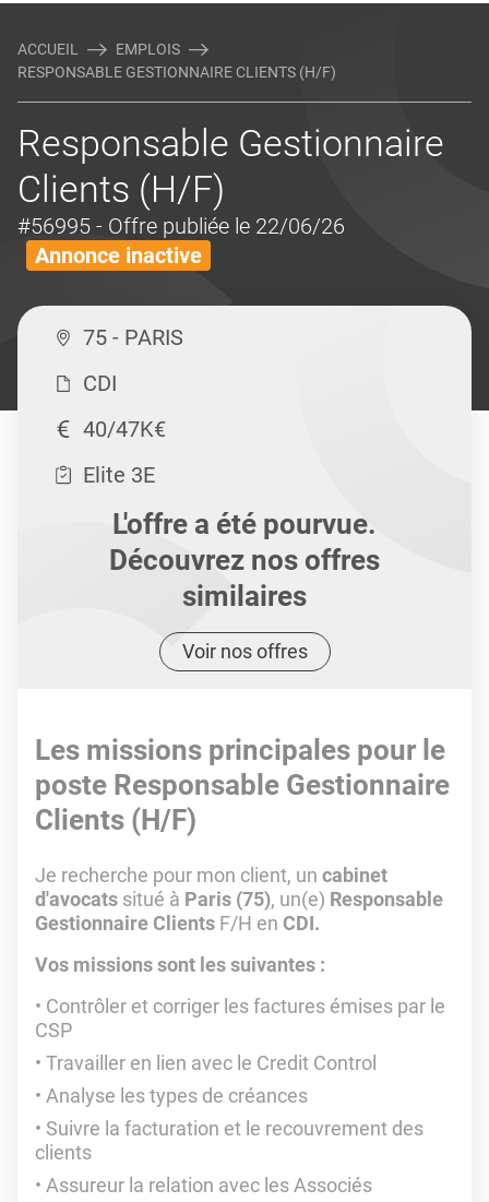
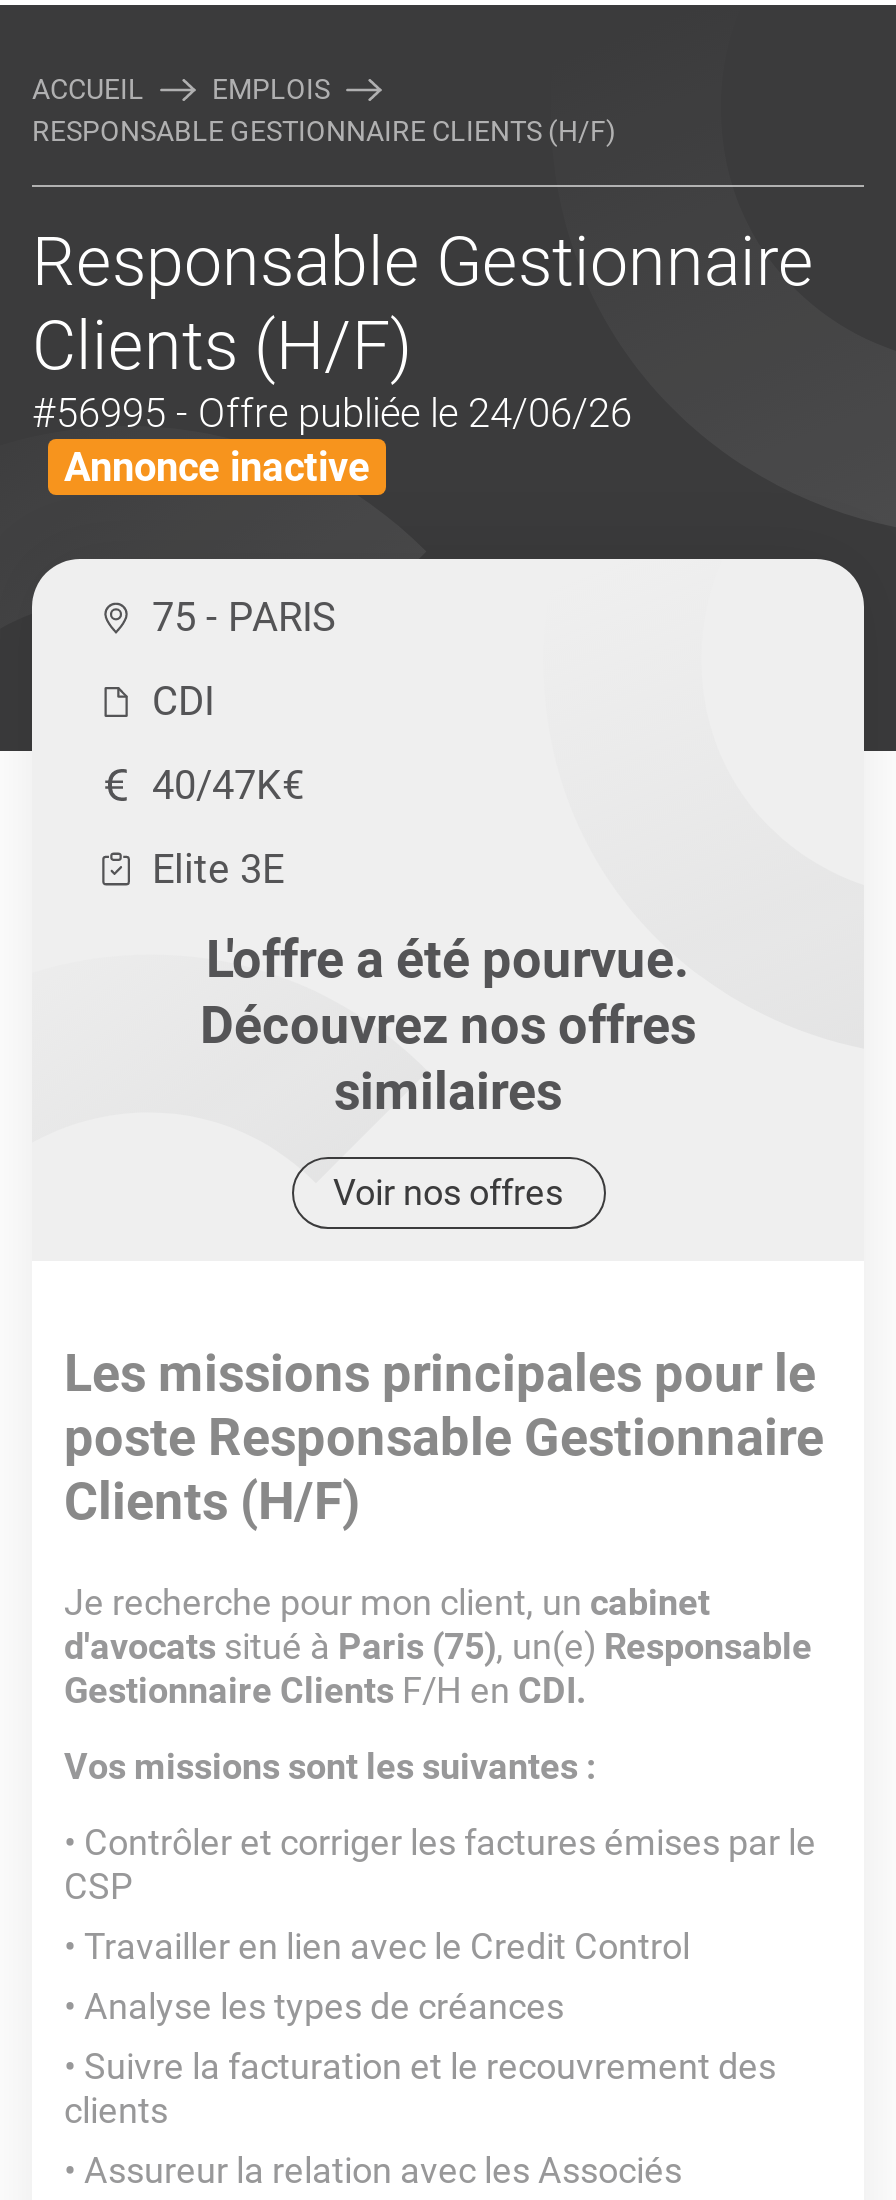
[17,213,345,239] #56995 - Offre publiée le 22/06/26 -> [32,389,632,437] #56995 - Offre publiée le 24/06/26

